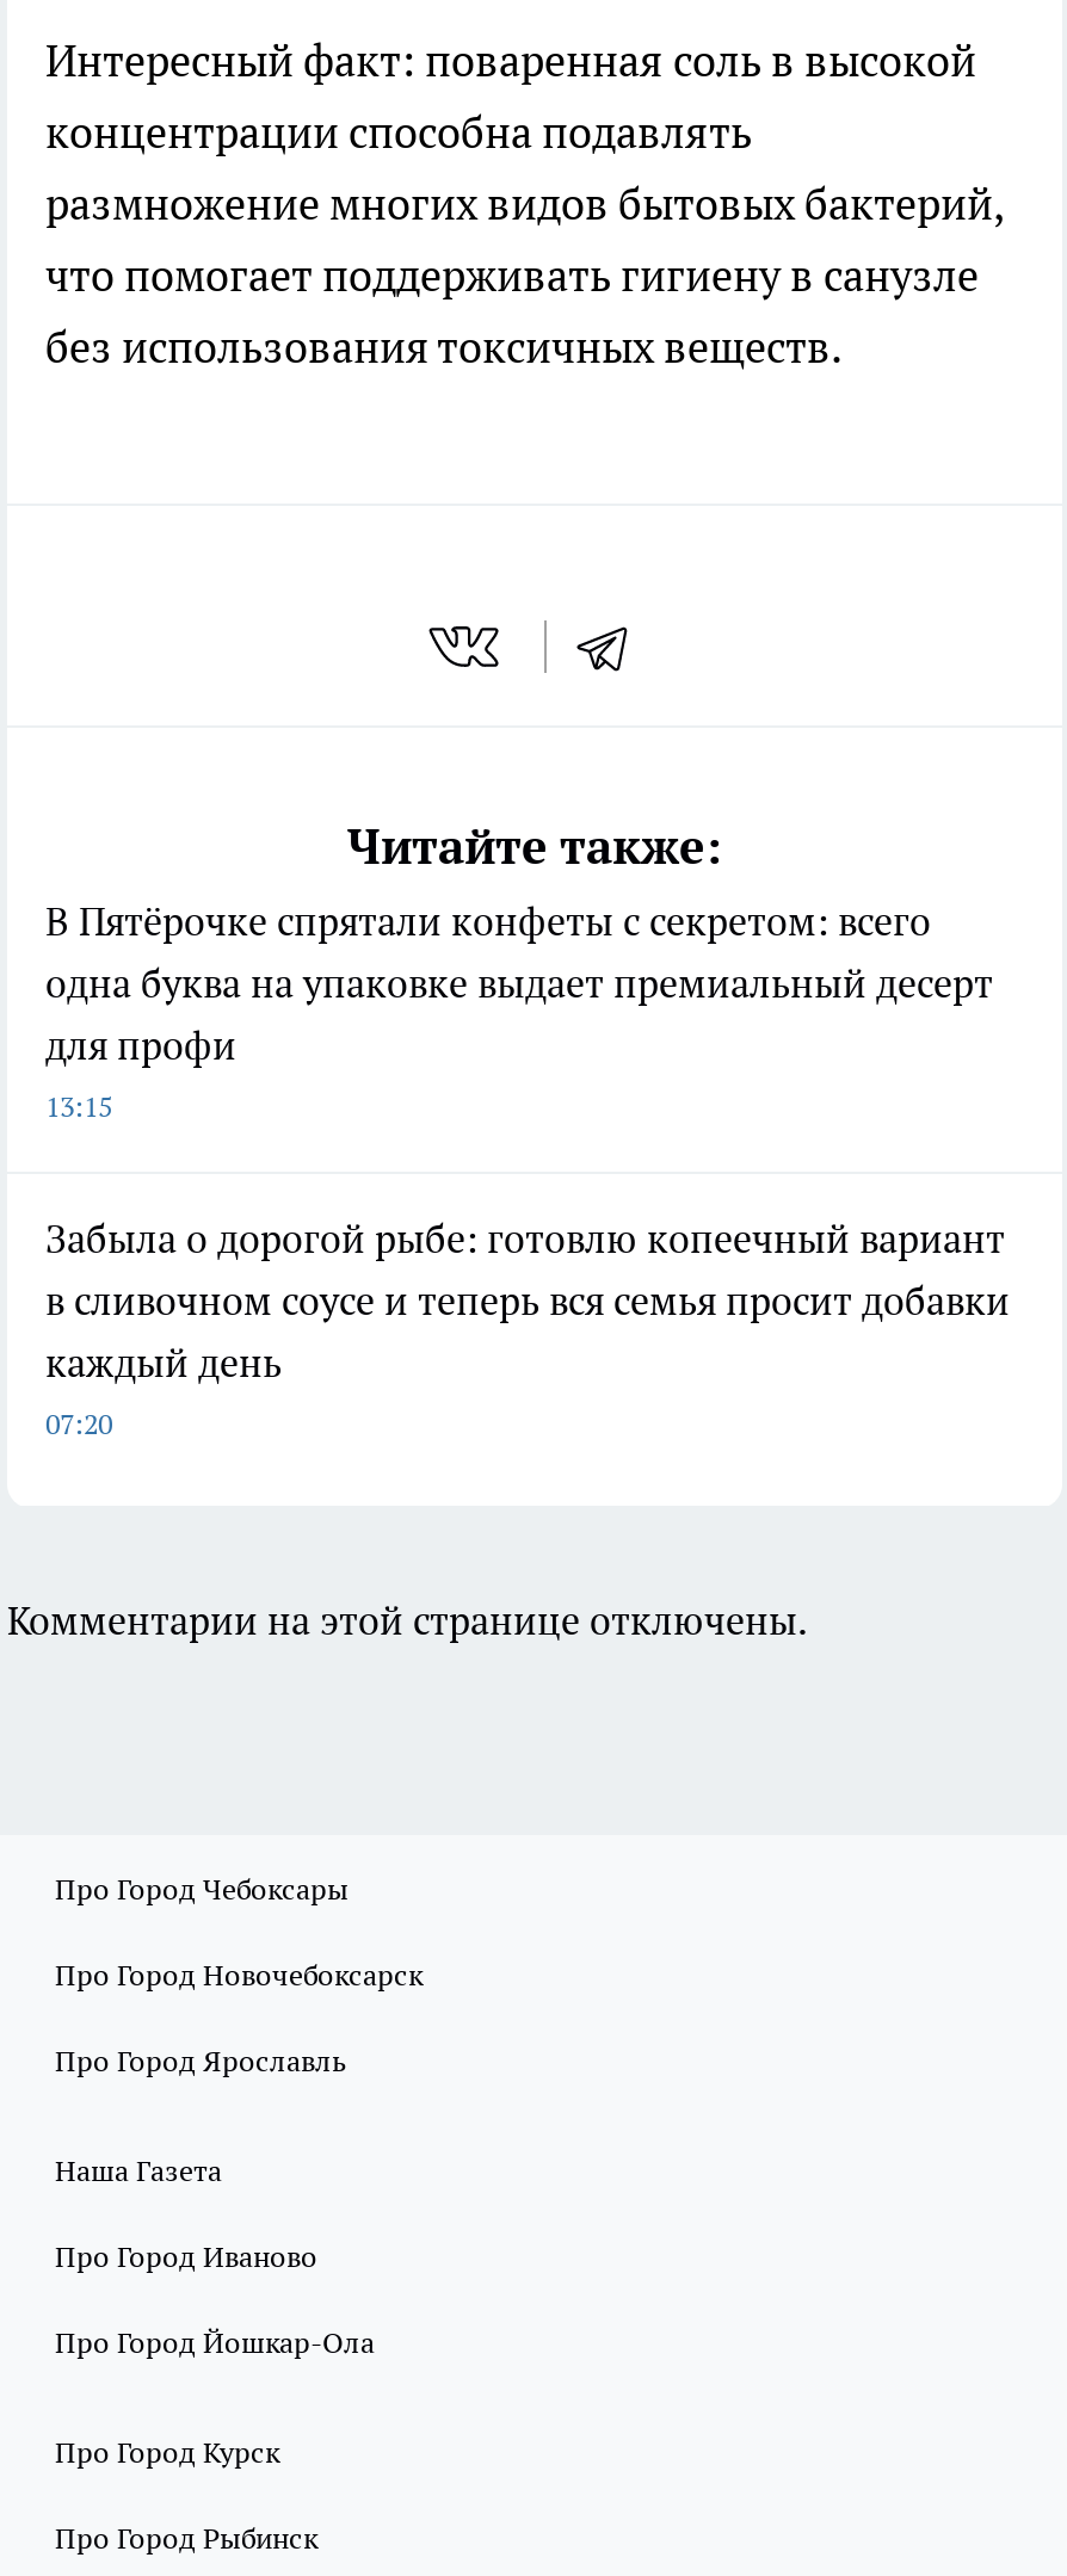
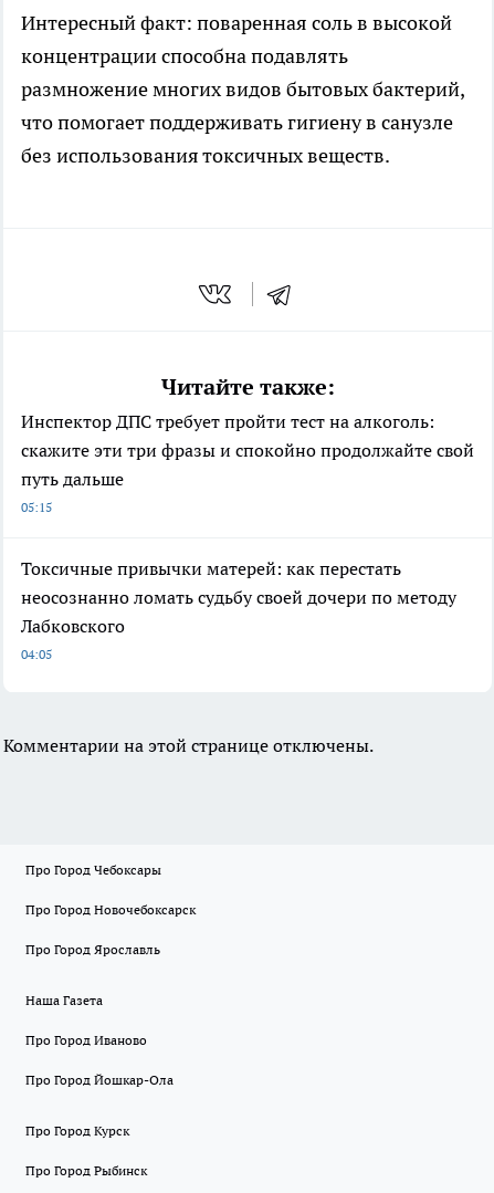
[45,897,993,1123] В Пятёрочке спрятали конфеты с секретом: всего | одна буква на упаковке выдает премиальный десерт | для профи | 13:15 -> [21,410,474,515] Инспектор ДПС требует пройти тест на алкоголь: | скажите эти три фразы и спокойно продолжайте свой | путь дальше | 05:15
[45,1214,1010,1441] Забыла о дорогой рыбе: готовлю копеечный вариант | в сливочном соусе и теперь вся семья просит добавки | каждый день | 07:20 -> [21,557,456,662] Токсичные привычки матерей: как перестать | неосознанно ломать судьбу своей дочери по методу | Лабковского | 04:05

